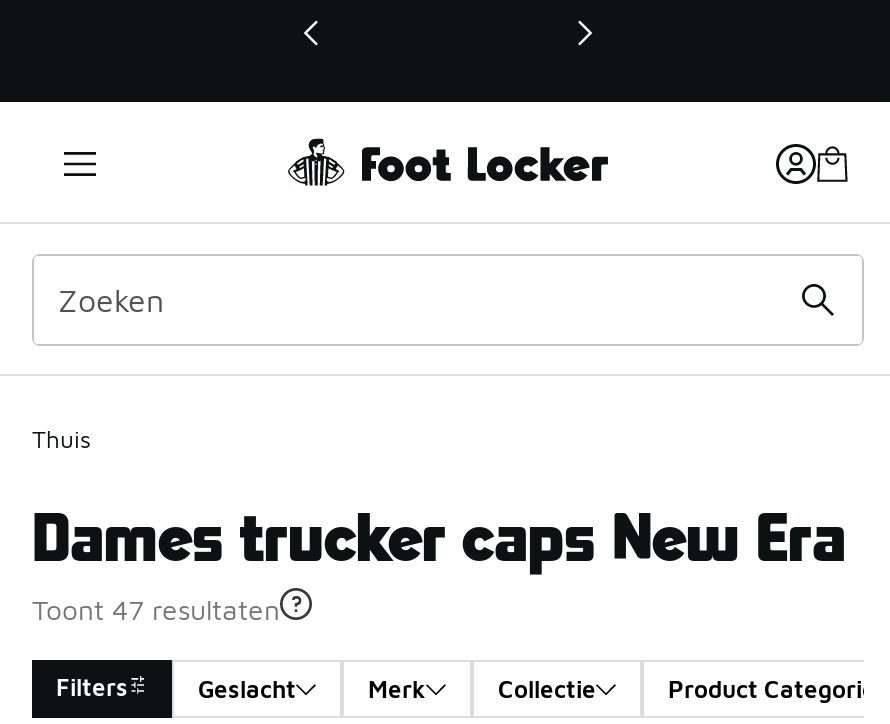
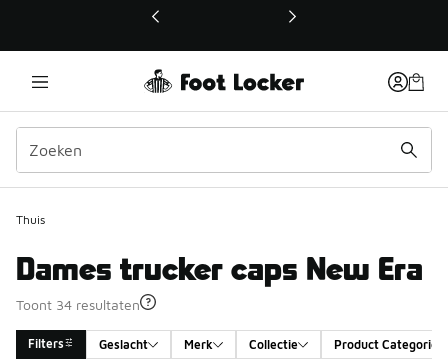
[32,592,280,626] Toont 47 resultaten -> [16,296,140,313] Toont 34 resultaten

